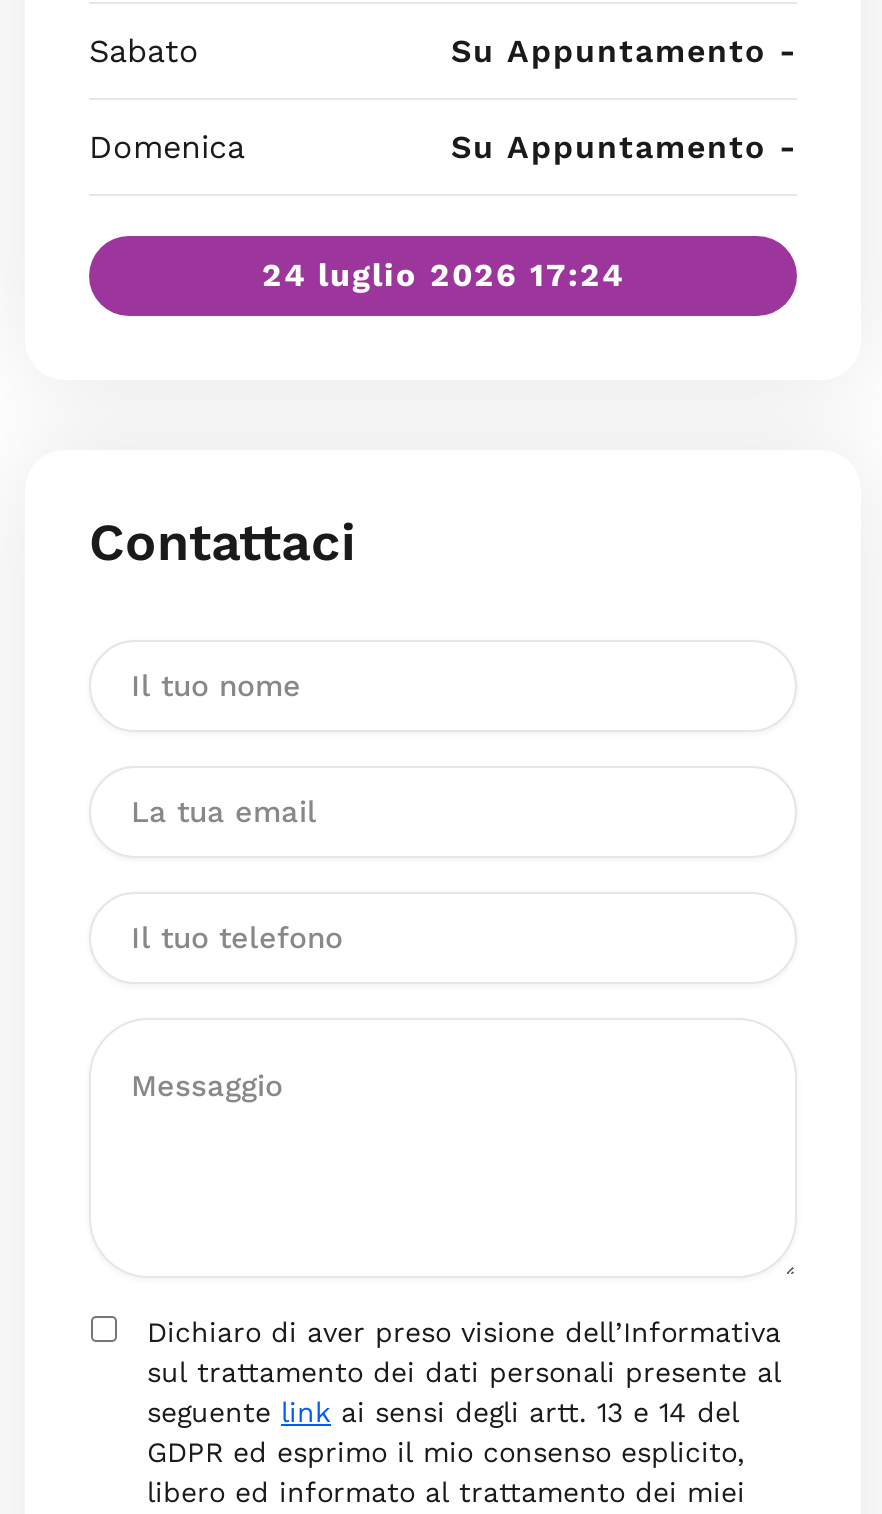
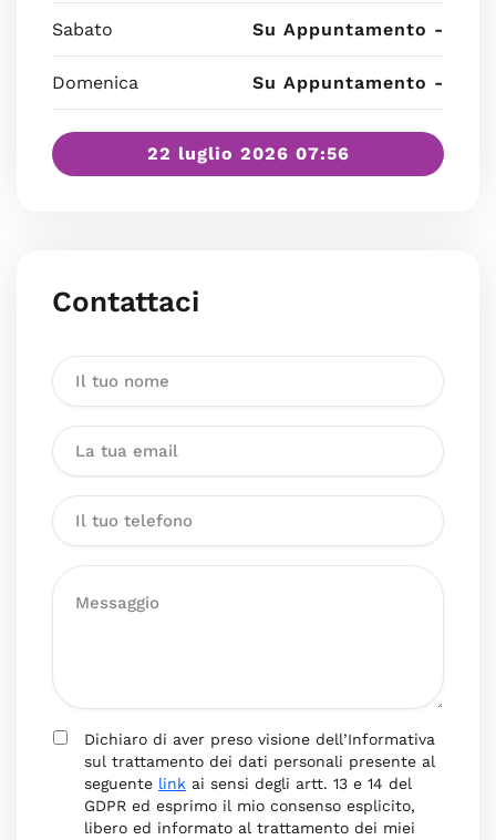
[262,256,624,294] 24 luglio 2026 17:24 -> [147,143,349,164] 22 luglio 2026 07:56

